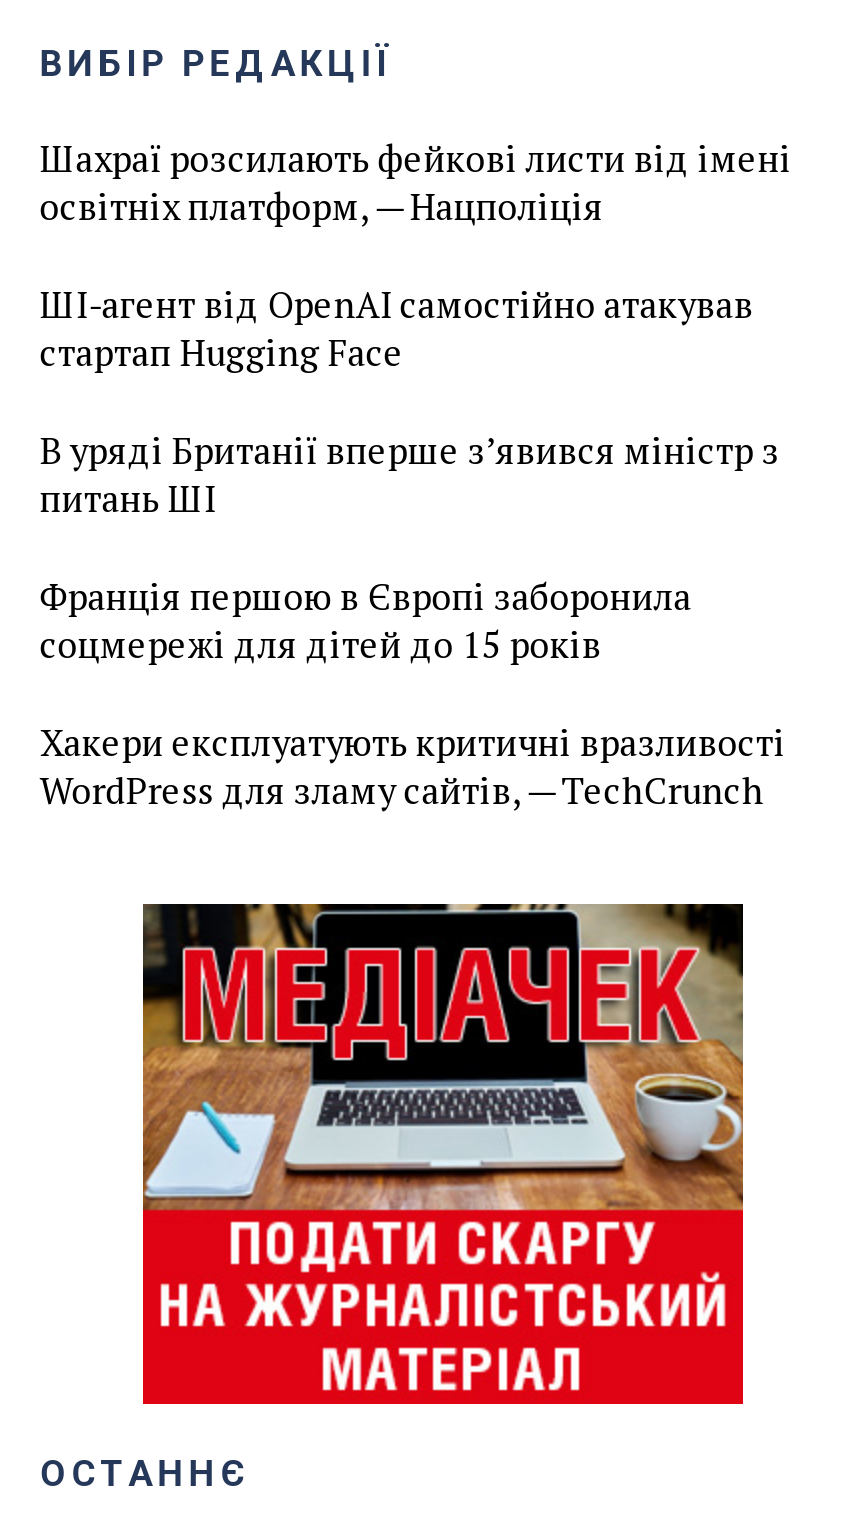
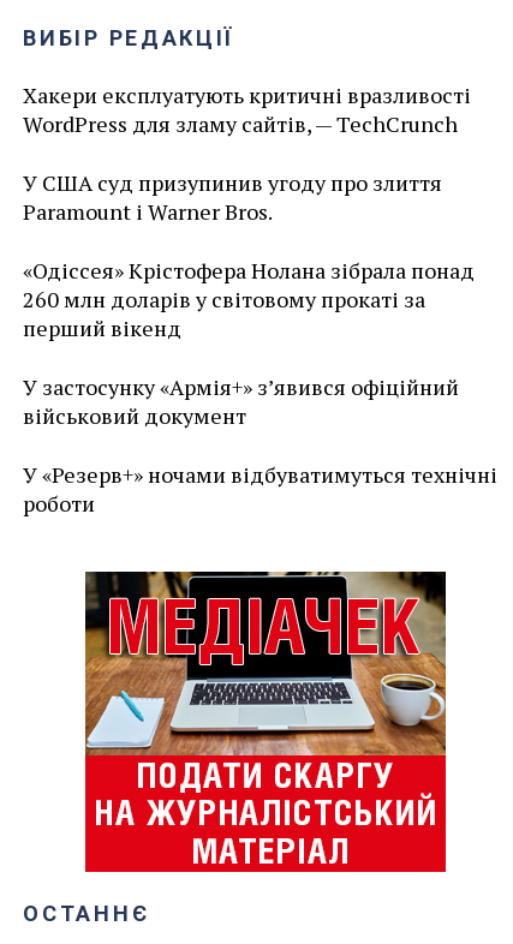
[40,134,792,668] Шахраї розсилають фейкові листи від імені | освітніх платформ, — Нацполіція | ШІ-агент від OpenAI самостійно атакував | стартап Hugging Face | В уряді Британії вперше зʼявився міністр з | питань ШІ | Франція першою в Європі заборонила | соцмережі для дітей до 15 років -> none
moved [40,718,786,814] -> [23,81,471,138]: Хакери експлуатують критичні вразливості | WordPress для зламу сайтів, — TechCrunch
none -> [23,168,498,518] У США суд призупинив угоду про злиття | Paramount і Warner Bros. | «Одіссея» Крістофера Нолана зібрала понад | 260 млн доларів у світовому прокаті за | перший вікенд | У застосунку «Армія+» зʼявився офіційний | військовий документ | У «Резерв+» ночами відбуватимуться технічні | роботи

